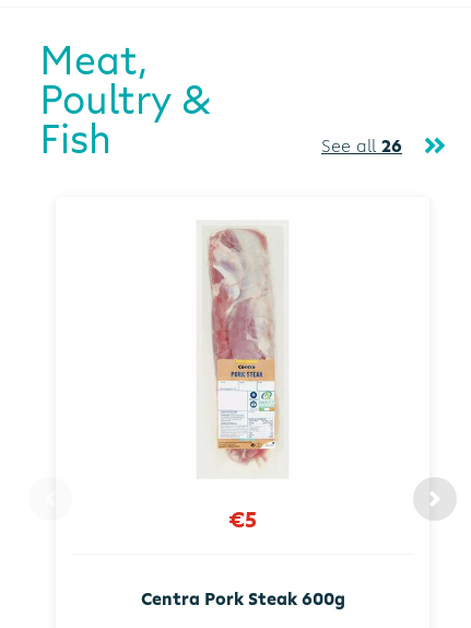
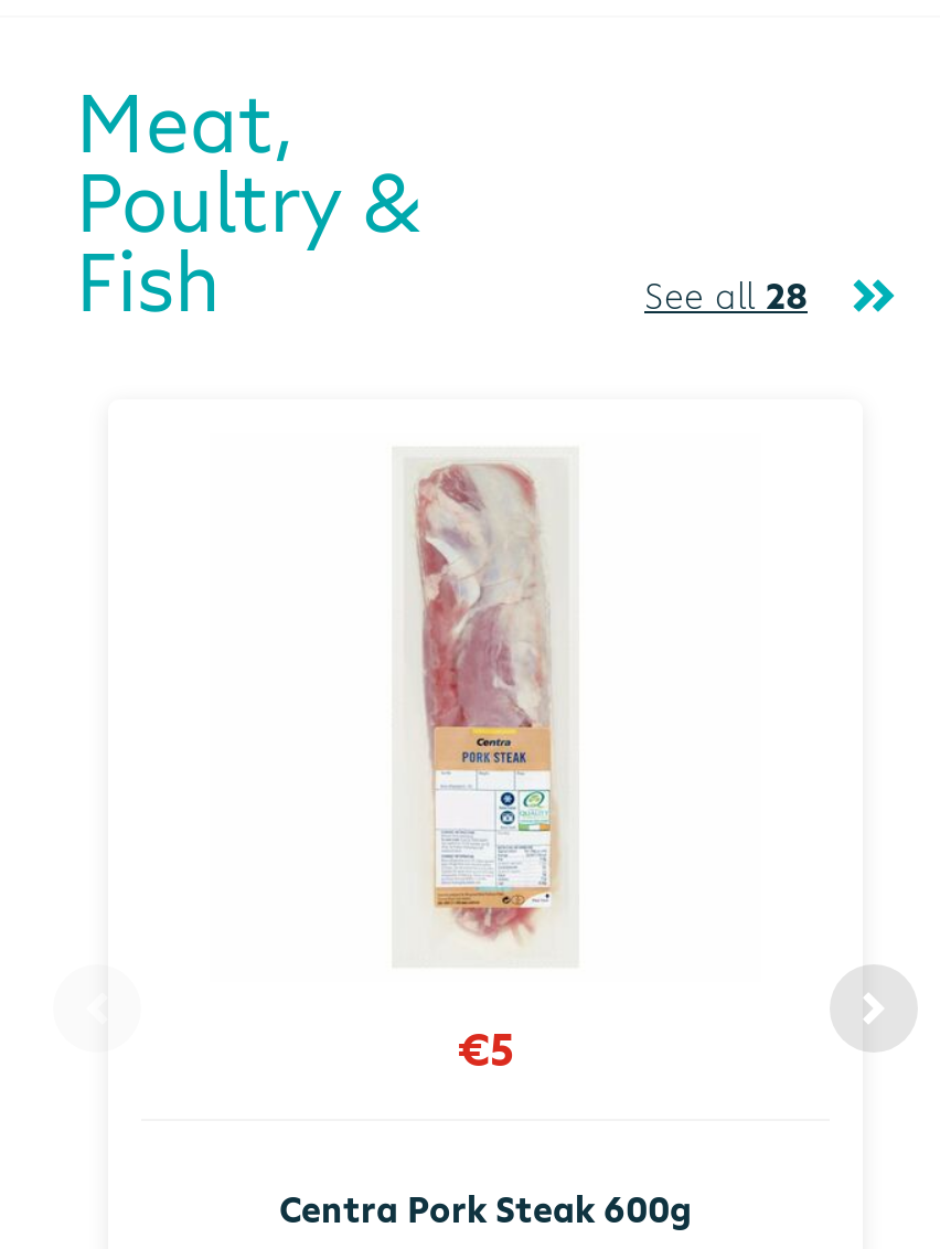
[321,133,402,157] See all 26 -> [644,271,808,320] See all 28

